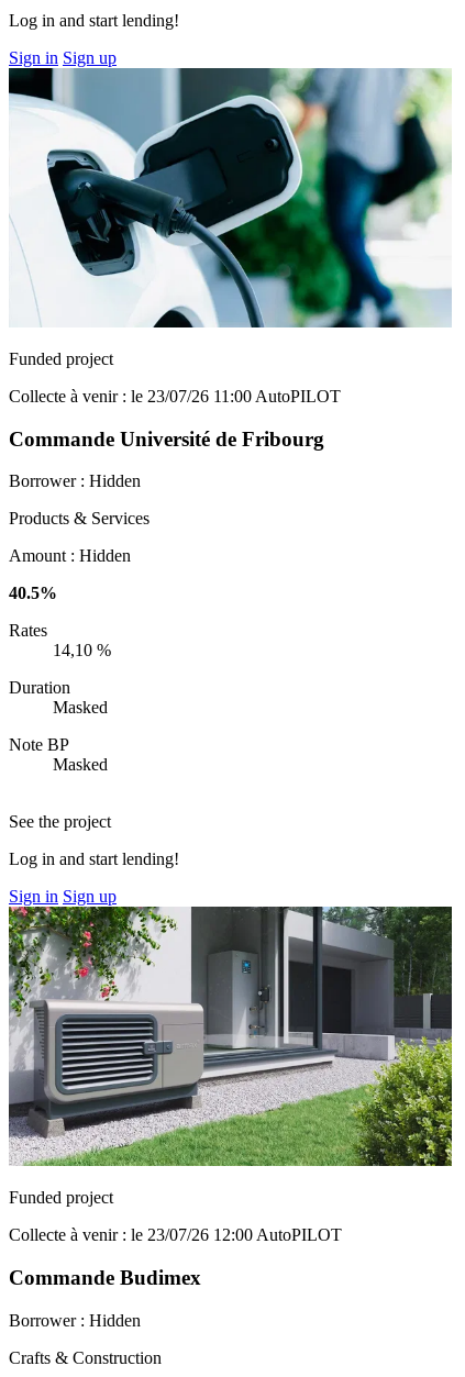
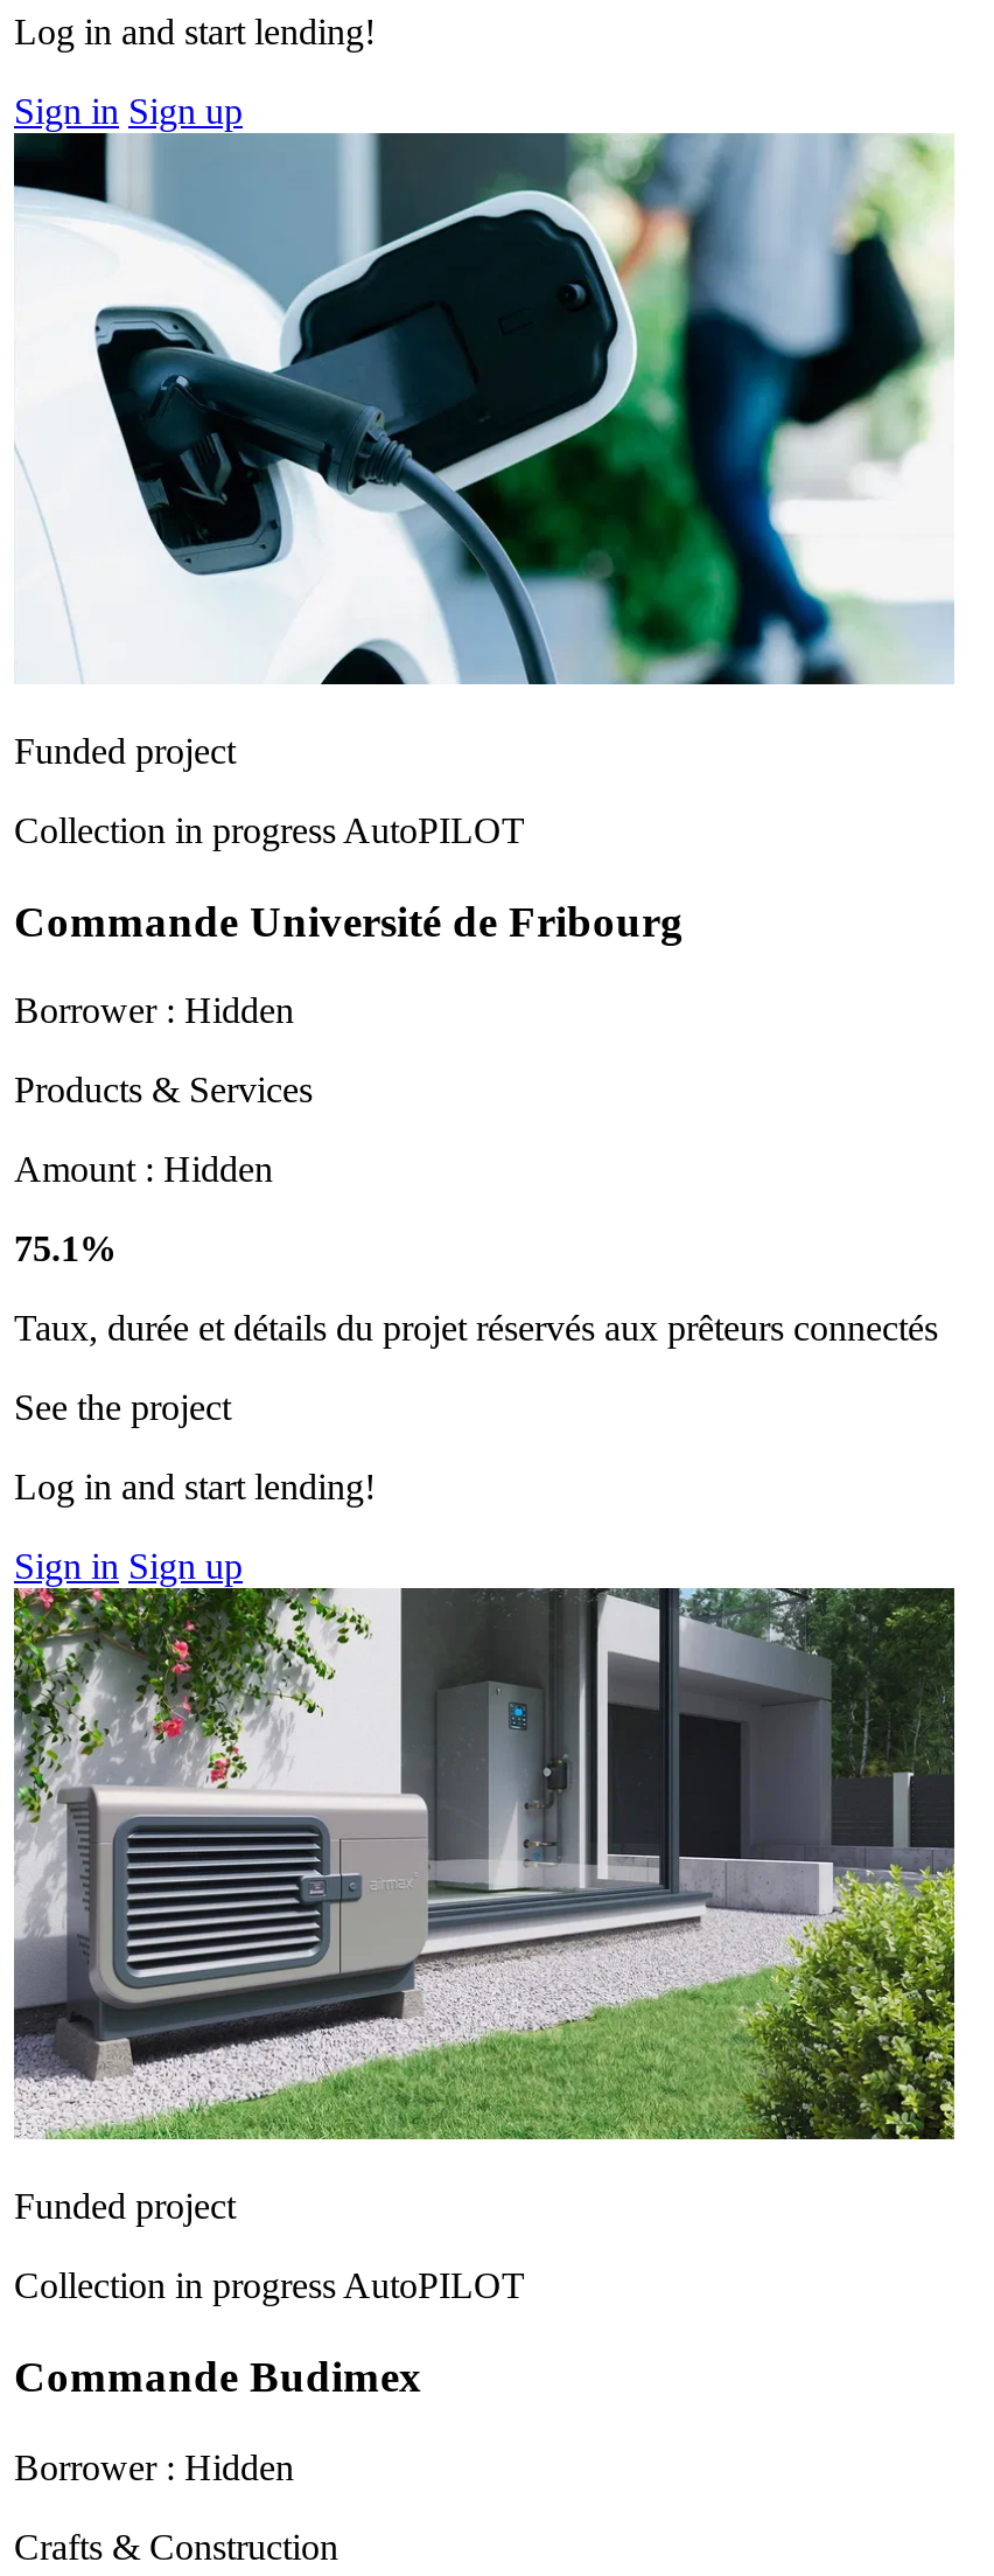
[9,387,341,406] Collecte à venir : le 23/07/26 11:00 AutoPILOT -> [14,810,525,850] Collection in progress AutoPILOT
[9,584,111,774] 40.5% | Rates | 14,10 % | Duration | Masked | Note BP | Masked -> [14,1230,938,1349] 75.1% | Taux, durée et détails du projet réservés aux prêteurs connectés
[9,1226,342,1244] Collecte à venir : le 23/07/26 12:00 AutoPILOT -> [14,2266,525,2306] Collection in progress AutoPILOT

